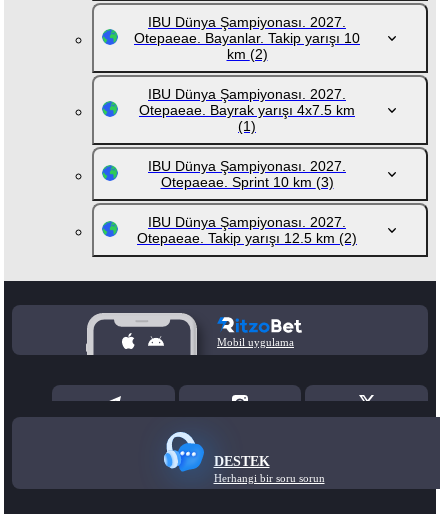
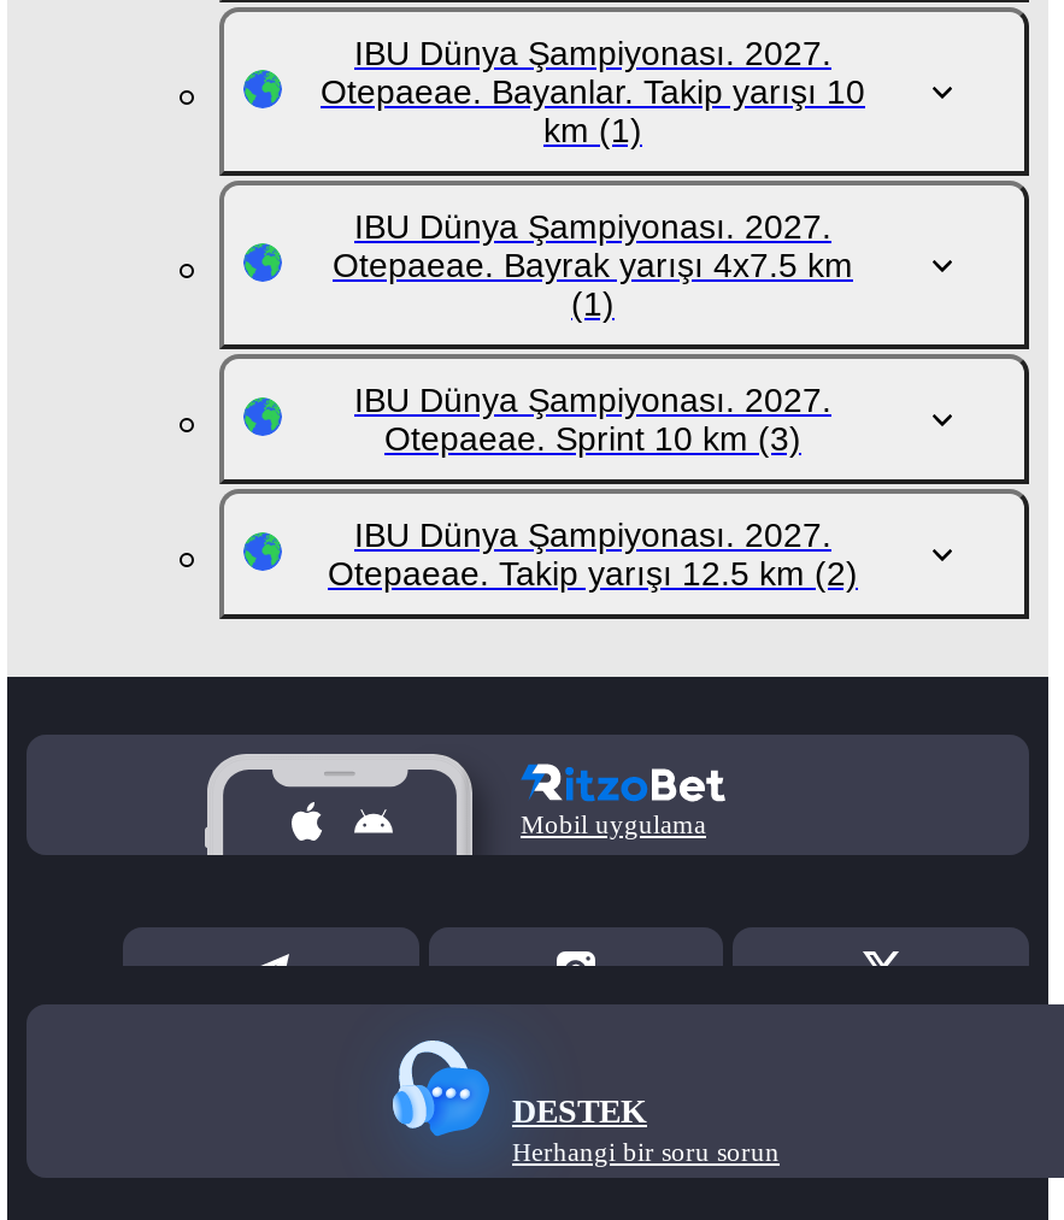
[226,46,267,62] km (2) -> [543,111,642,149] km (1)

